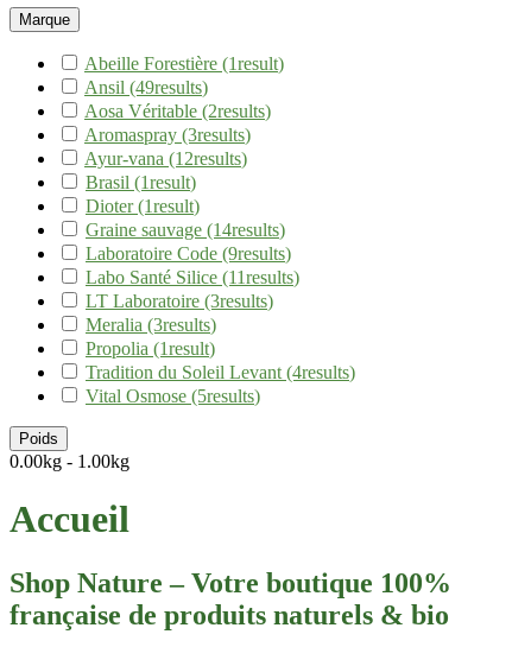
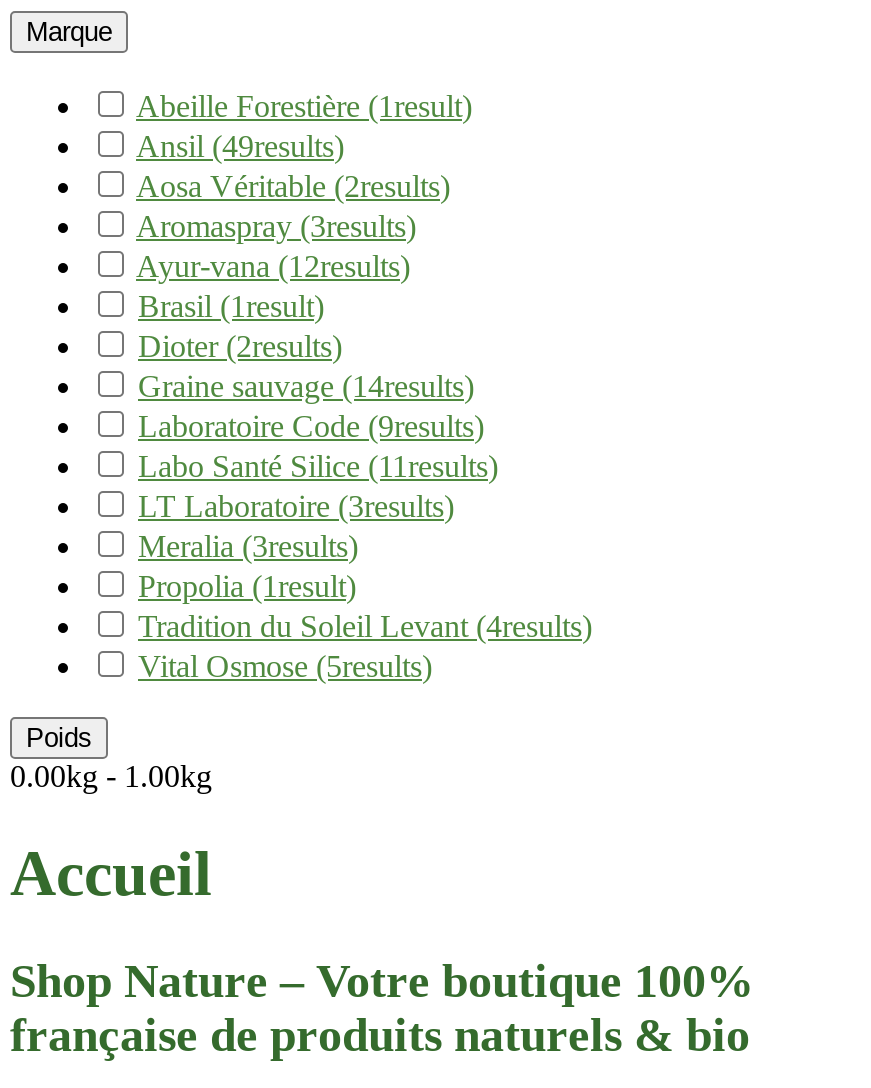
[86,196,200,216] Dioter (1result) -> [138,329,342,363] Dioter (2results)

